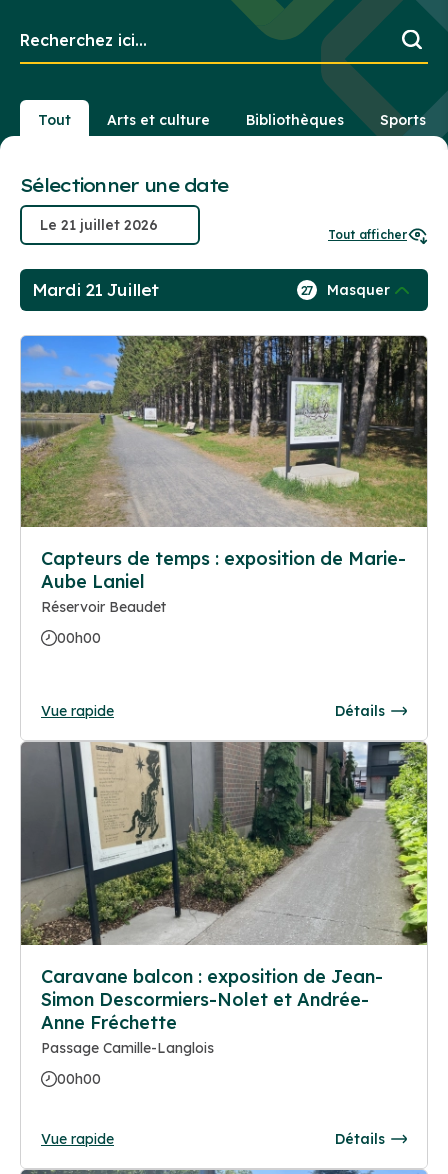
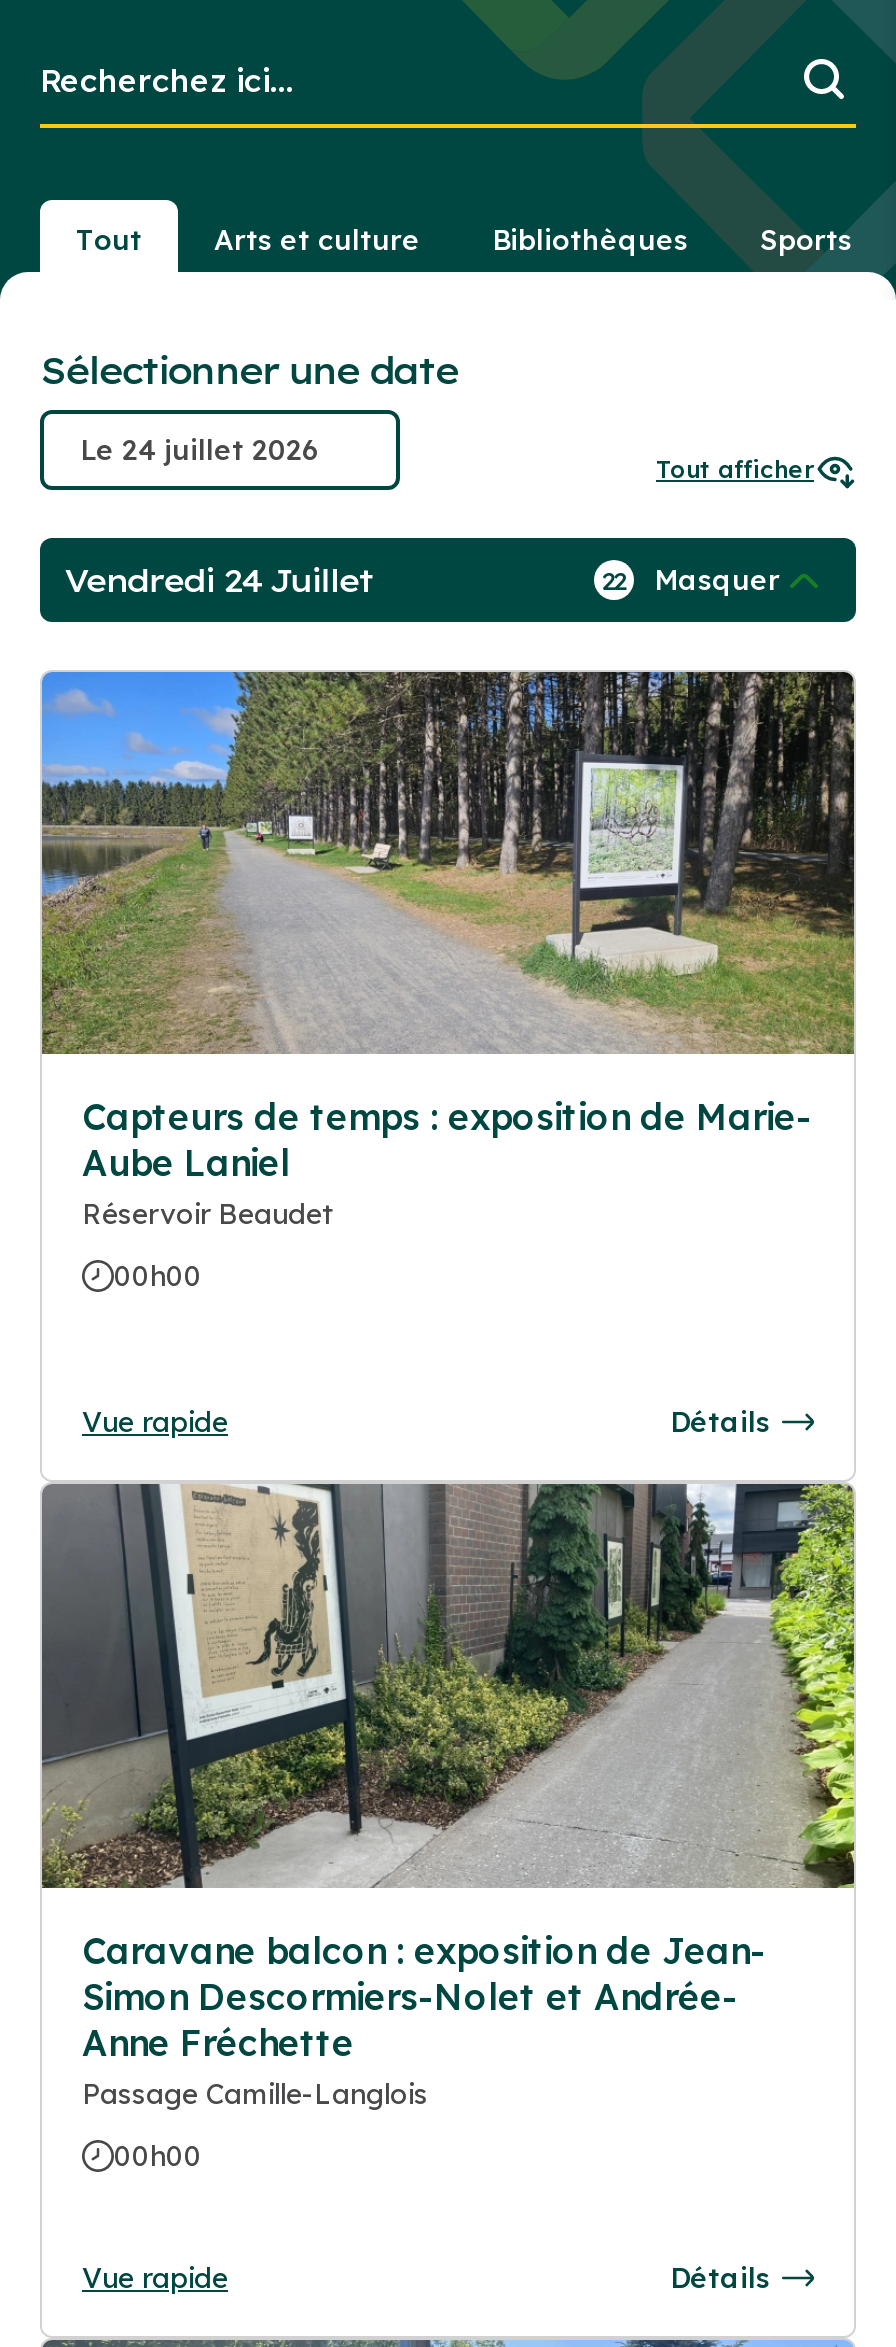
[32,280,158,300] Mardi 21 Juillet -> [64,560,373,600] Vendredi 24 Juillet
[301,281,390,299] 27 Masquer -> [602,562,780,598] 22 Masquer

